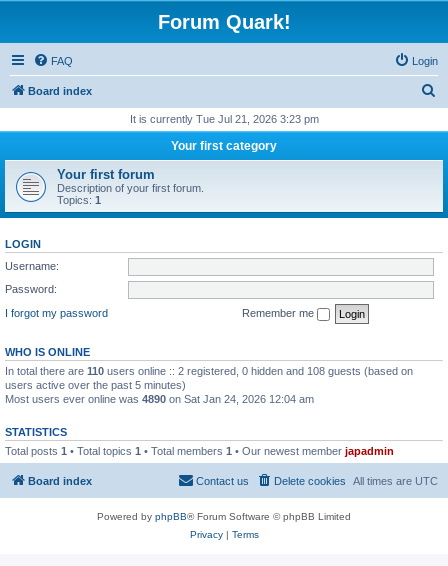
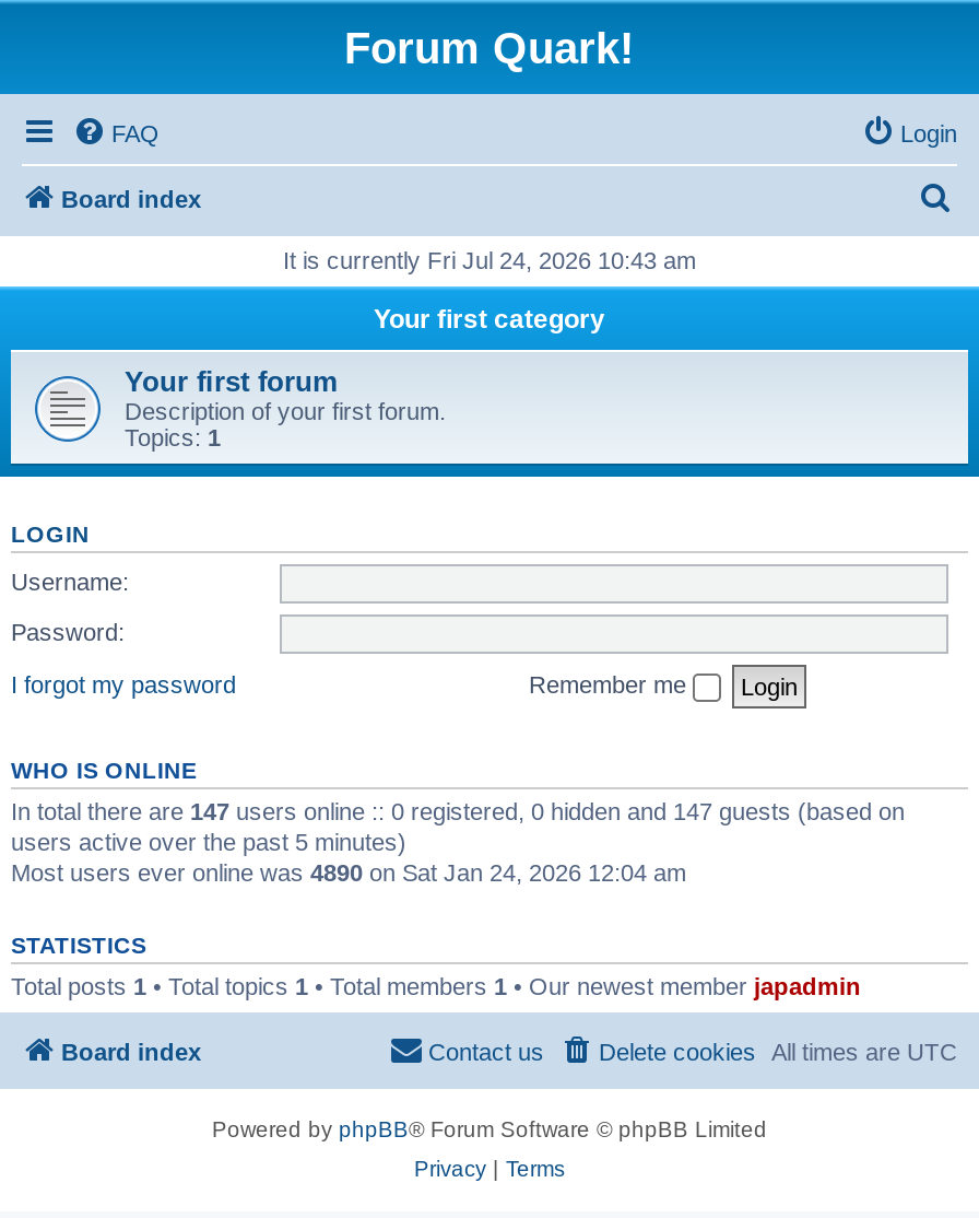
[129,113,318,125] It is currently Tue Jul 21, 2026 3:23 pm -> [283,247,696,273] It is currently Fri Jul 24, 2026 10:43 am
[5,364,413,376] In total there are 110 users online :: 2 registered, 0 hidden and 108 guests (based on -> [11,797,905,823] In total there are 147 users online :: 0 registered, 0 hidden and 147 guests (based on

